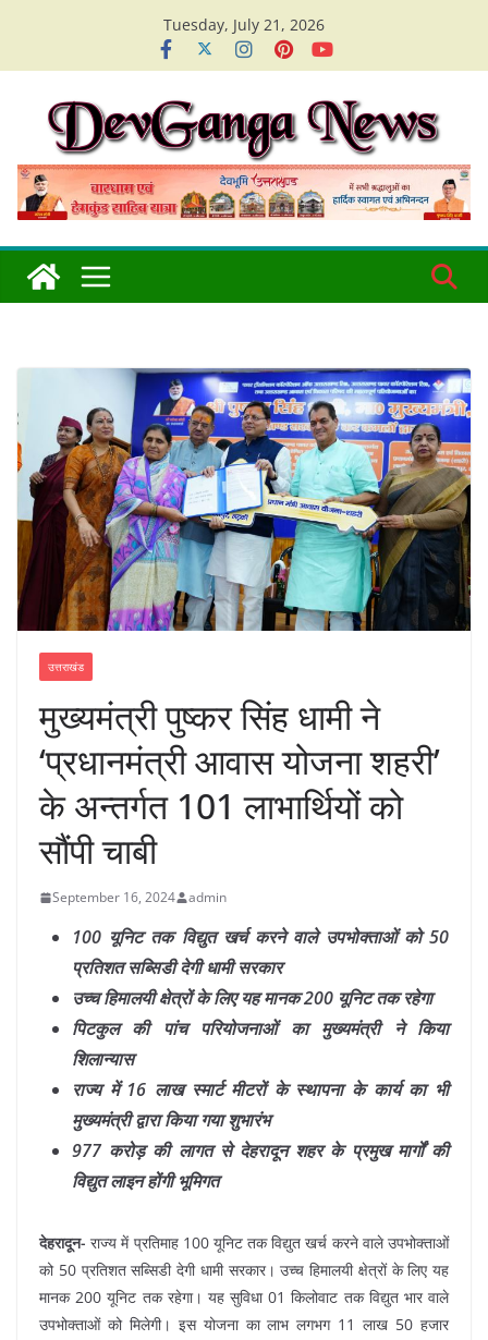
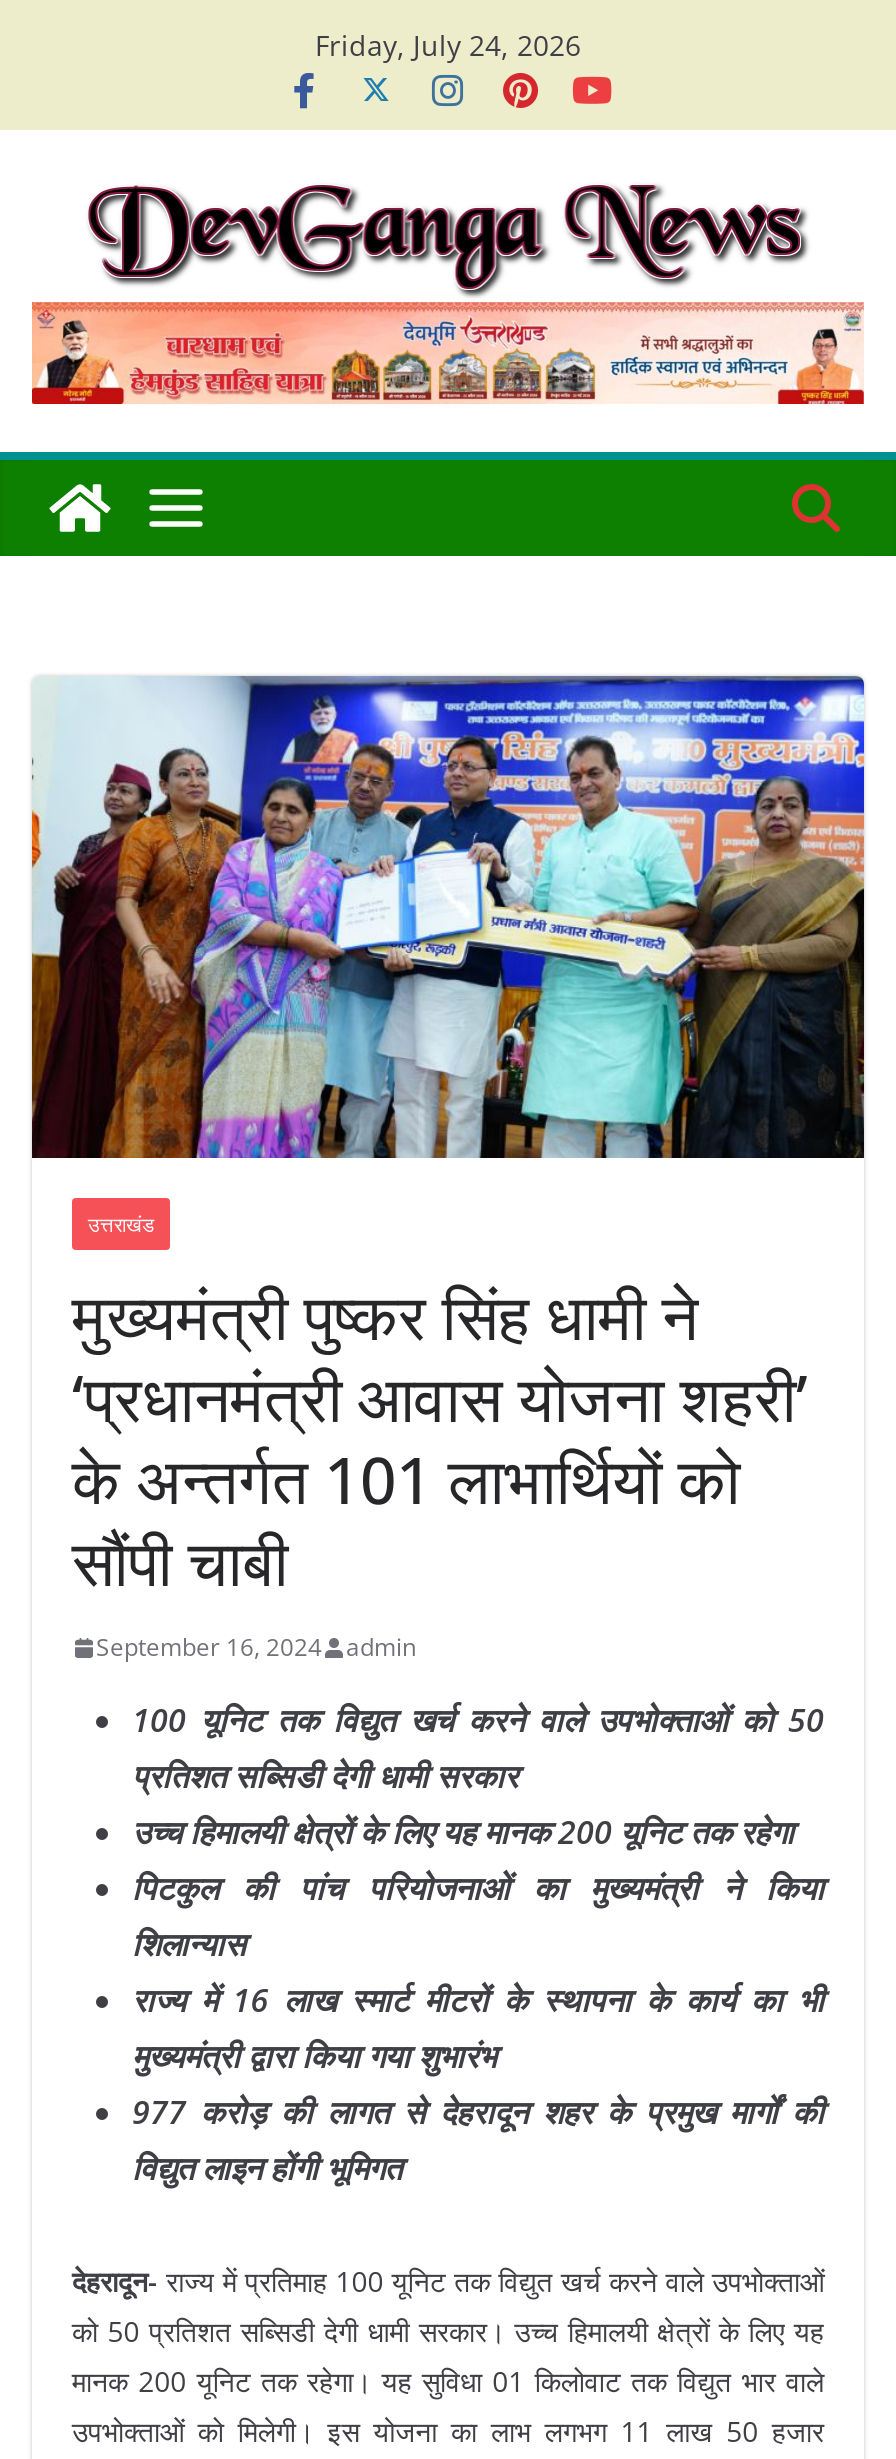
[163,14,325,35] Tuesday, July 21, 2026 -> [315,26,581,64] Friday, July 24, 2026

